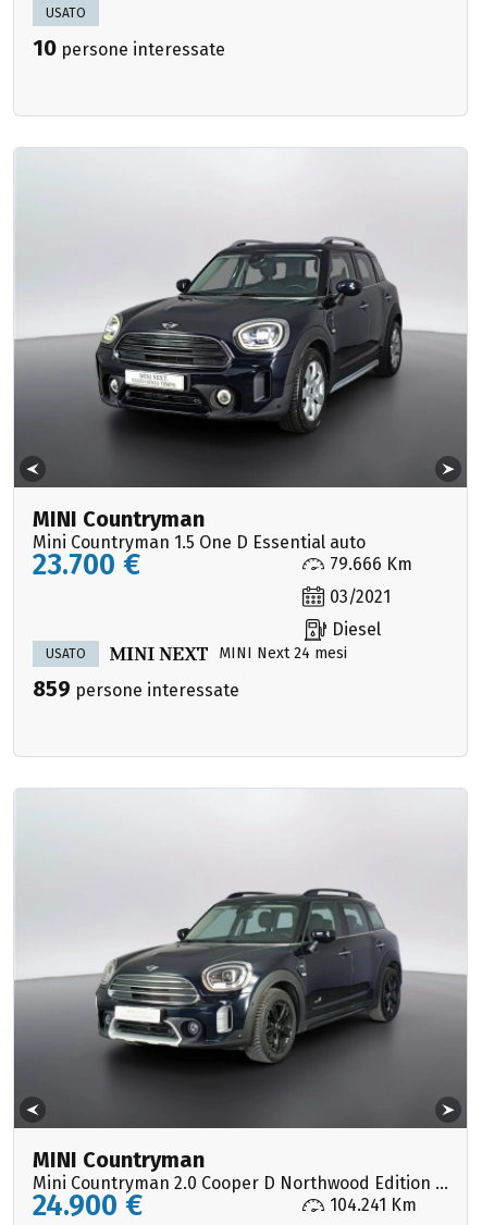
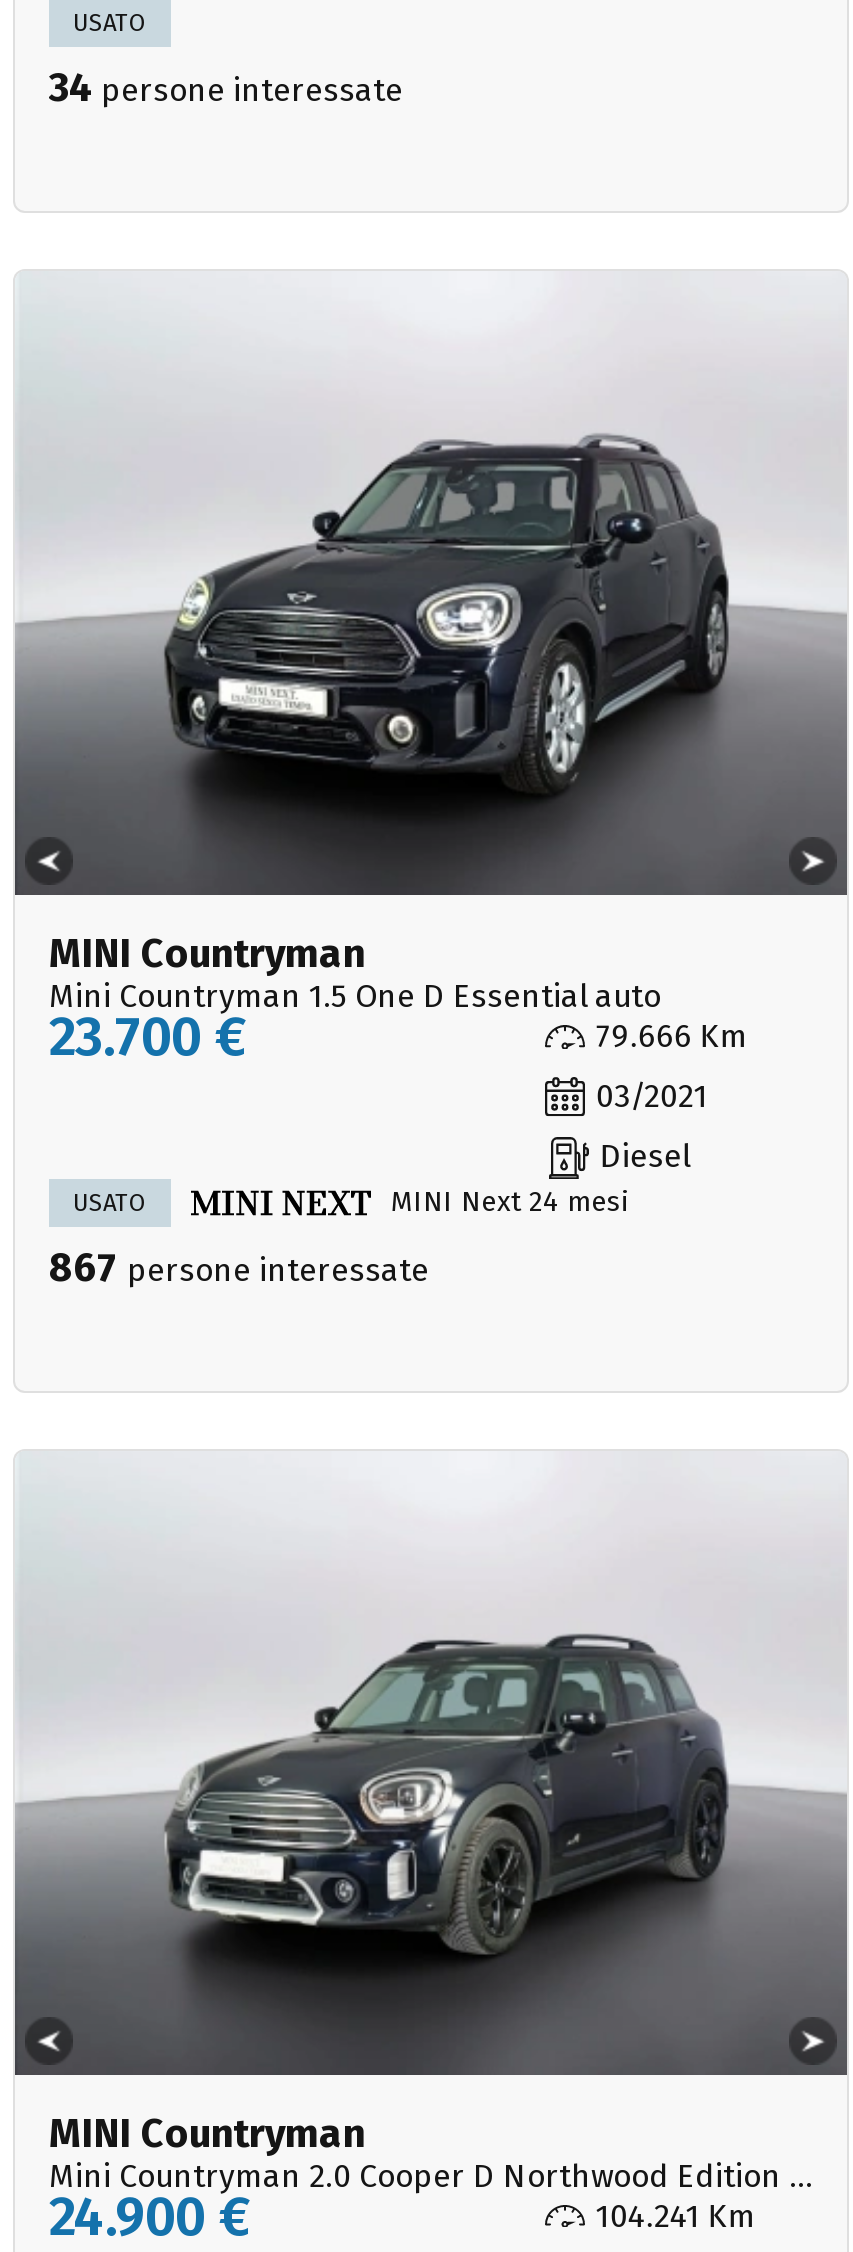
[33,34,225,60] 10 persone interessate -> [49,63,403,111] 34 persone interessate
[33,676,239,702] 859 persone interessate -> [49,1242,429,1290] 867 persone interessate

